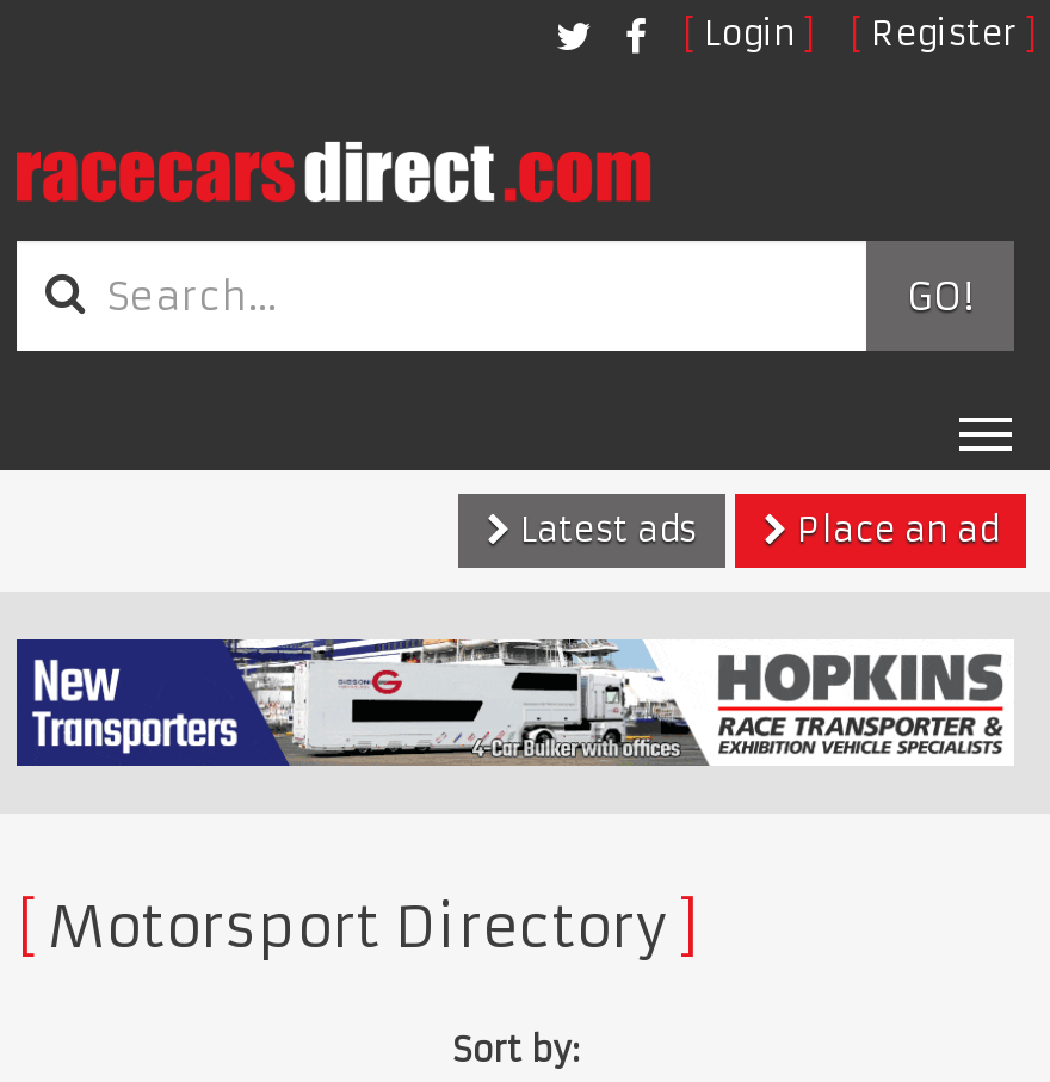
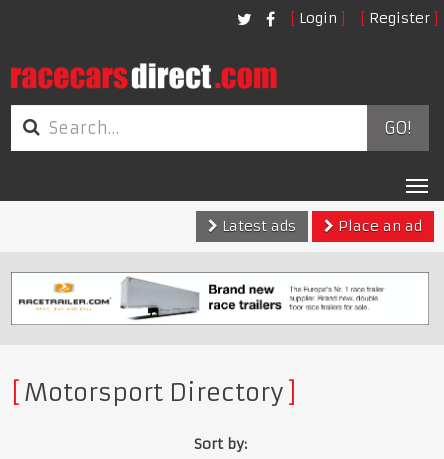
[14,637,1005,768] [image] -> [11,272,429,325] [image]

